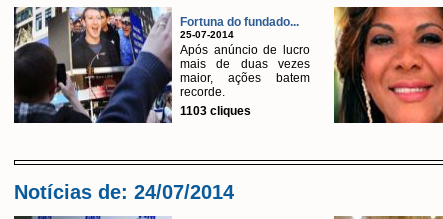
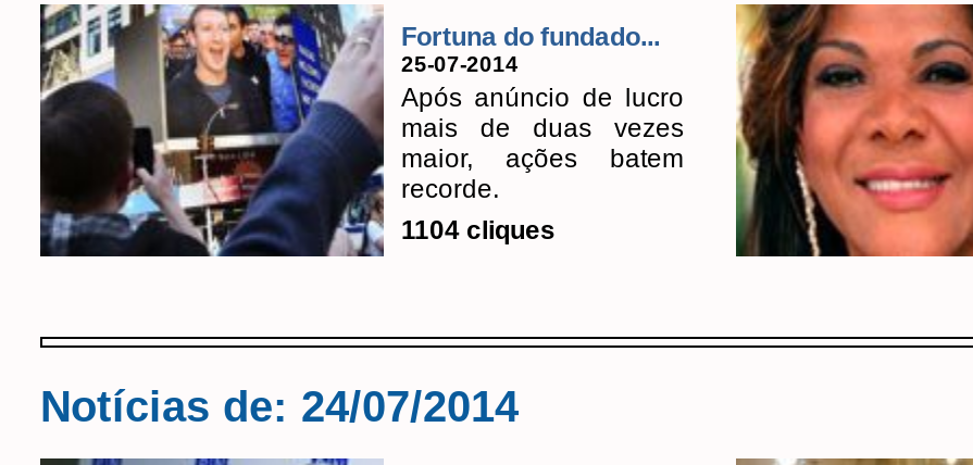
[180,104,251,118] 1103 cliques -> [401,215,556,246] 1104 cliques

